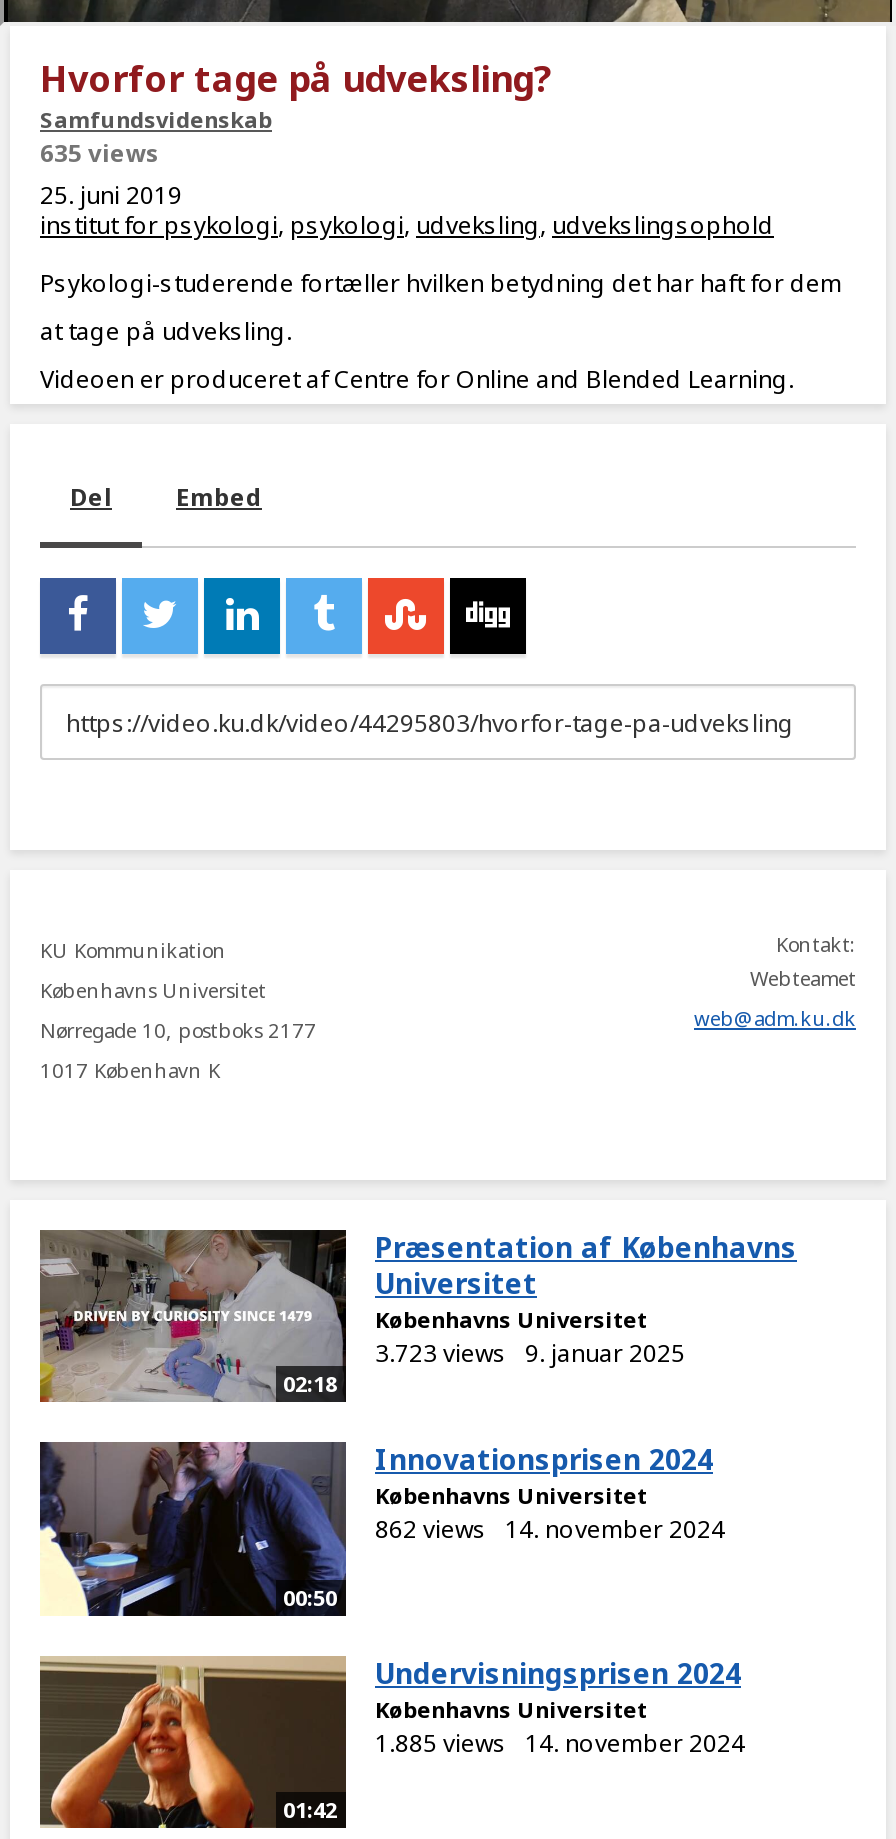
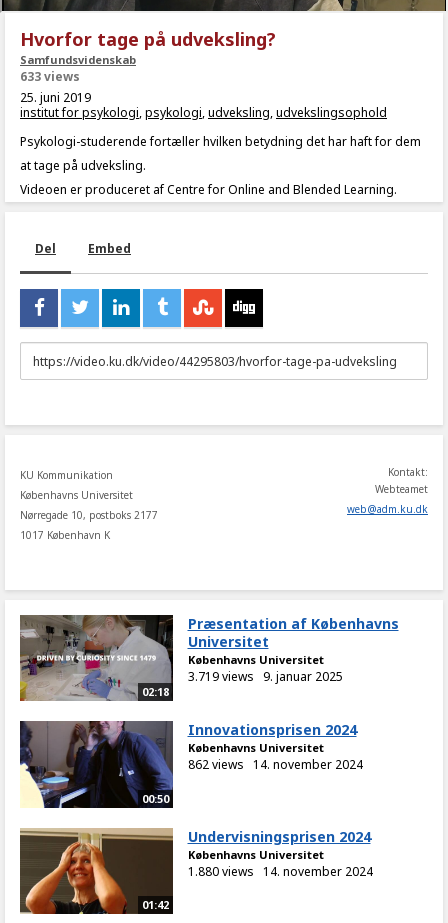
[40,136,160,170] 635 views -> [20,68,80,85] 633 views
[375,1336,685,1370] 3.723 views 9. januar 2025 -> [187,668,342,685] 3.719 views 9. januar 2025
[375,1726,745,1760] 1.885 views 14. november 2024 -> [187,863,372,880] 1.880 views 14. november 2024

